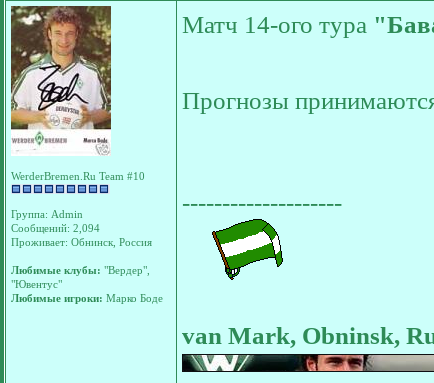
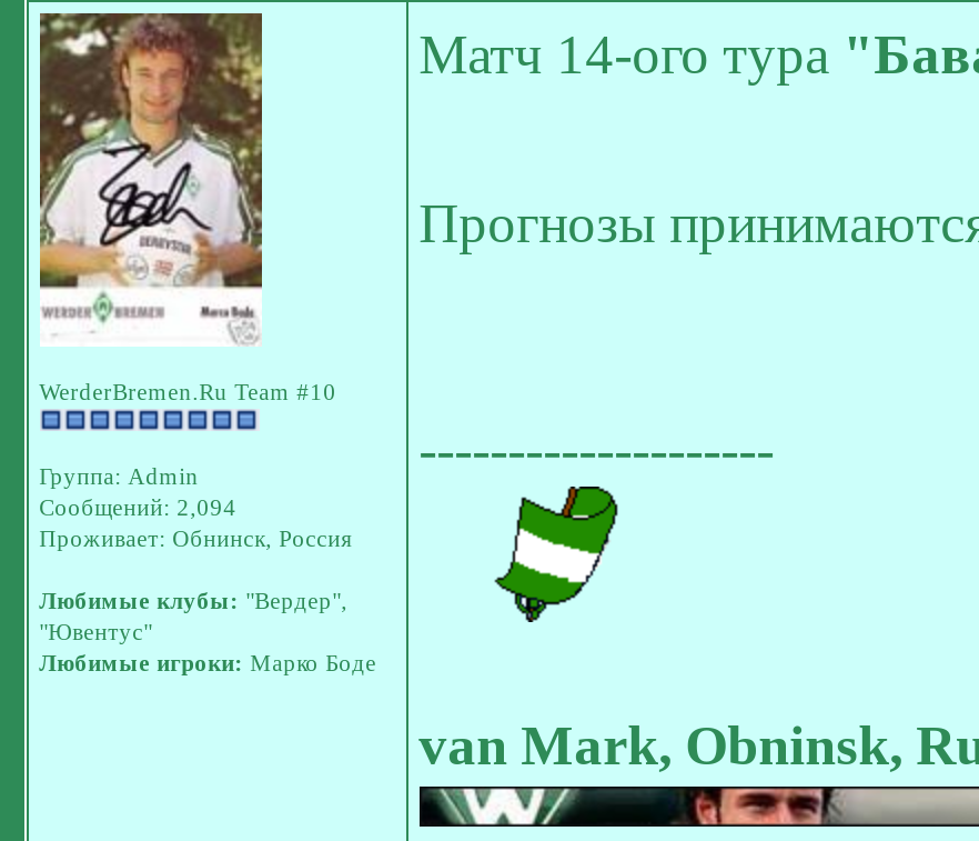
[211,220,284,277] [image] -> [486,487,644,615] [image]

